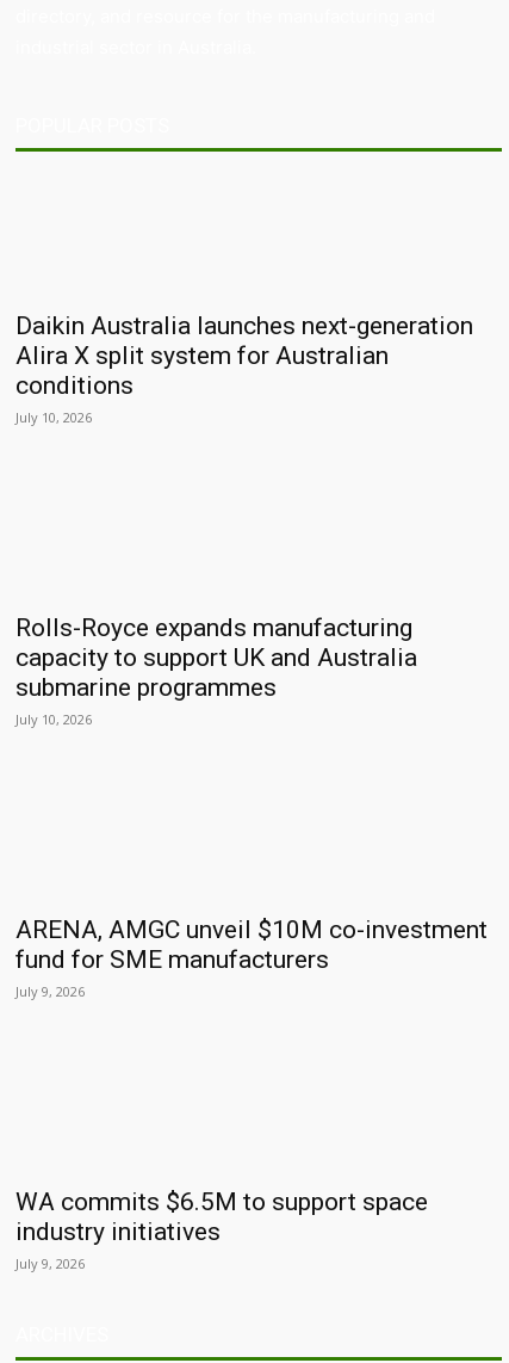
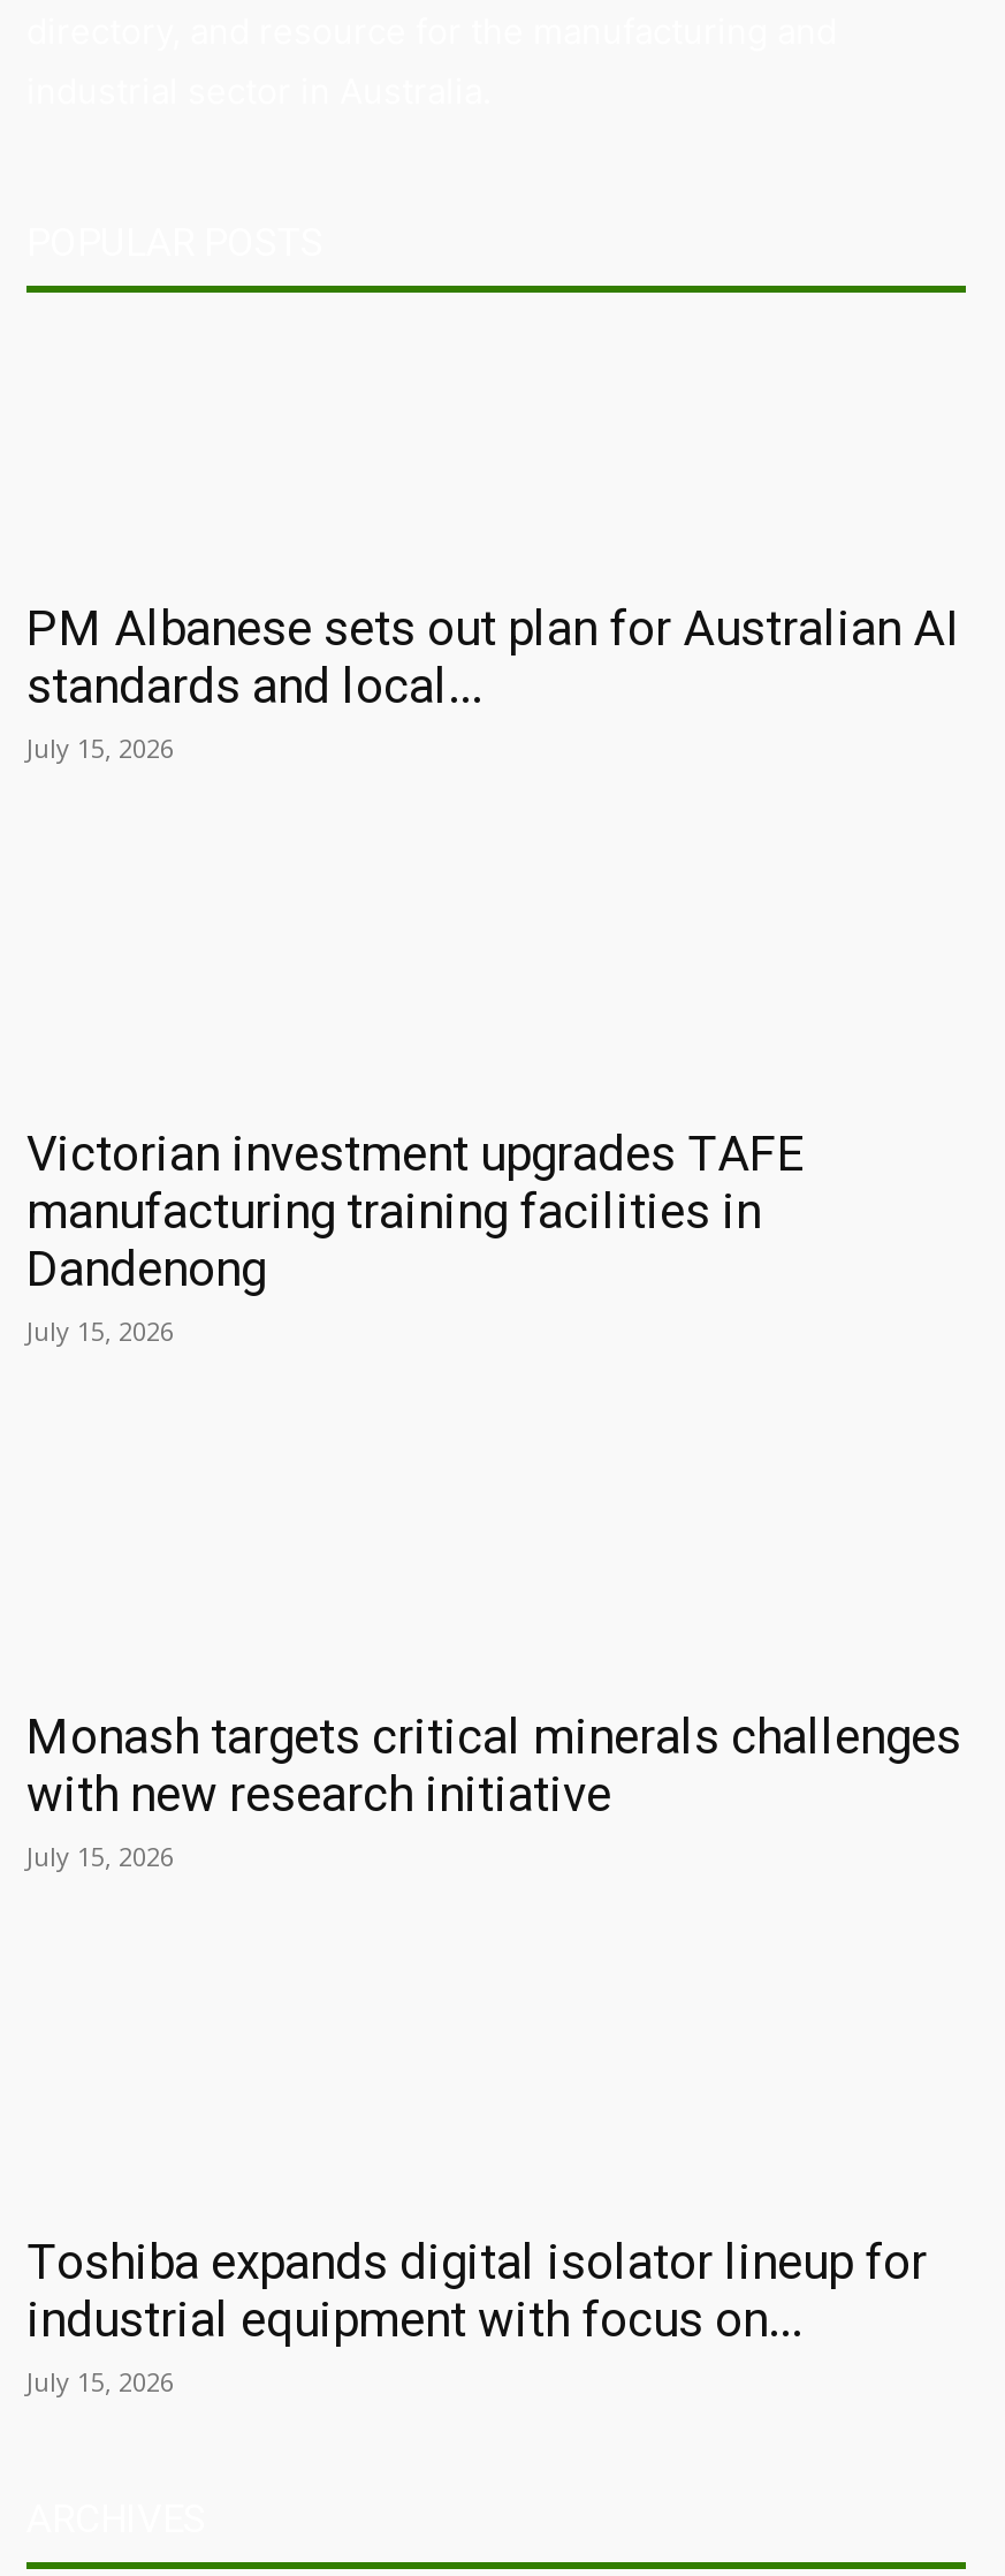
[15,312,473,426] Daikin Australia launches next-generation | Alira X split system for Australian | conditions | July 10, 2026 -> [26,601,959,765] PM Albanese sets out plan for Australian AI | standards and local... | July 15, 2026
[15,613,417,728] Rolls-Royce expands manufacturing | capacity to support UK and Australia | submarine programmes | July 10, 2026 -> [26,1127,805,1348] Victorian investment upgrades TAFE | manufacturing training facilities in | Dandenong | July 15, 2026
[15,915,488,1000] ARENA, AMGC unveil $10M co-investment | fund for SME manufacturers | July 9, 2026 -> [26,1710,961,1873] Monash targets critical minerals challenges | with new research initiative | July 15, 2026
[15,1188,428,1272] WA commits $6.5M to support space | industry initiatives | July 9, 2026 -> [26,2235,927,2399] Toshiba expands digital isolator lineup for | industrial equipment with focus on... | July 15, 2026

